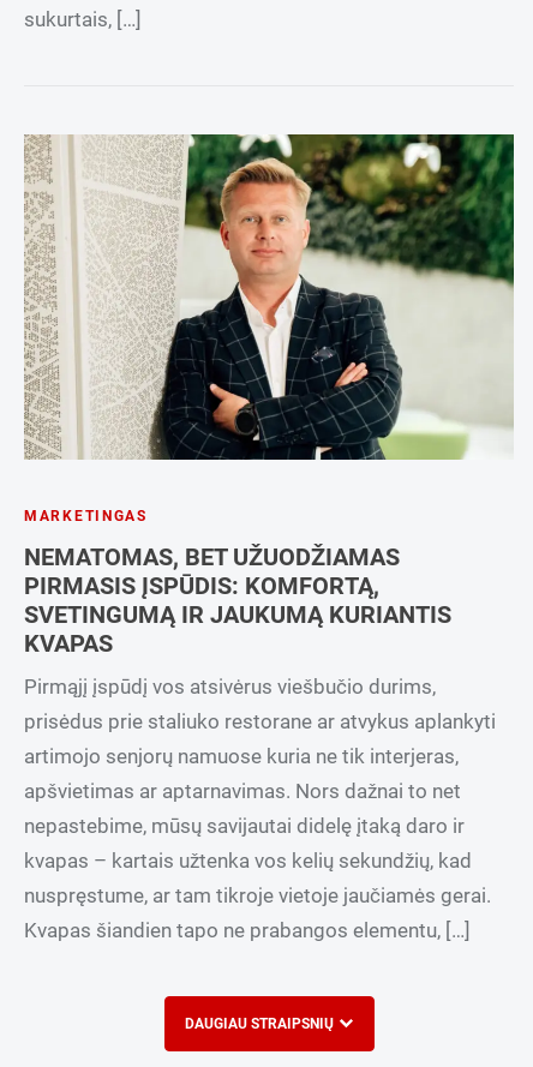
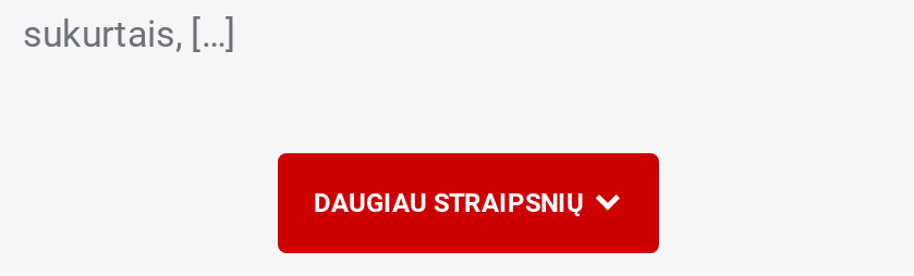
[23,133,515,943] [image] | MARKETINGAS | NEMATOMAS, BET UŽUODŽIAMAS | PIRMASIS ĮSPŪDIS: KOMFORTĄ, | SVETINGUMĄ IR JAUKUMĄ KURIANTIS | KVAPAS | Pirmąjį įspūdį vos atsivėrus viešbučio durims, | prisėdus prie staliuko restorane ar atvykus aplankyti | artimojo senjorų namuose kuria ne tik interjeras, | apšvietimas ar aptarnavimas. Nors dažnai to net | nepastebime, mūsų savijautai didelę įtaką daro ir | kvapas – kartais užtenka vos kelių sekundžių, kad | nuspręstume, ar tam tikroje vietoje jaučiamės gerai. | Kvapas šiandien tapo ne prabangos elementu, […] -> none

